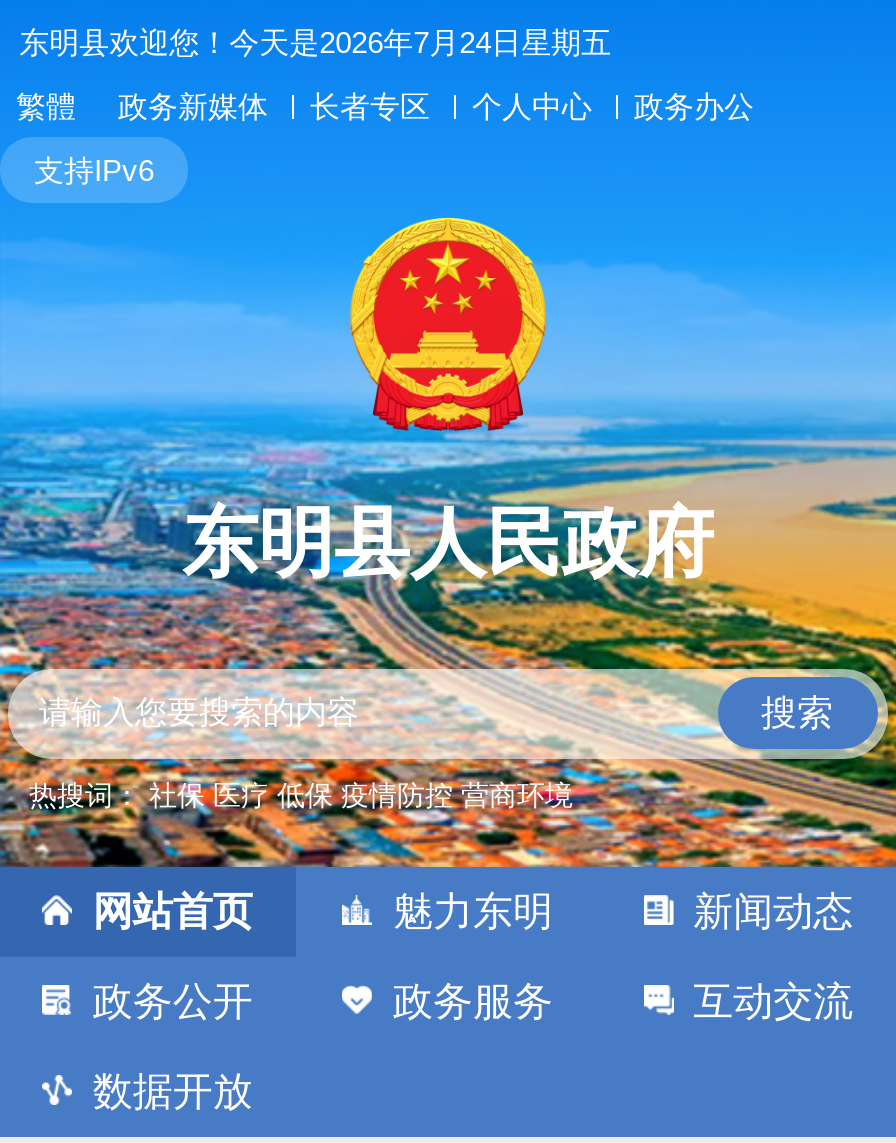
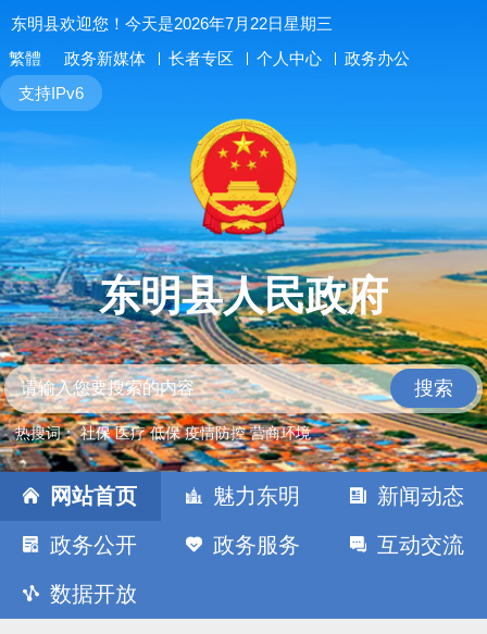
[19,25,611,59] 东明县欢迎您！今天是2026年7月24日星期五 -> [10,14,332,33] 东明县欢迎您！今天是2026年7月22日星期三

